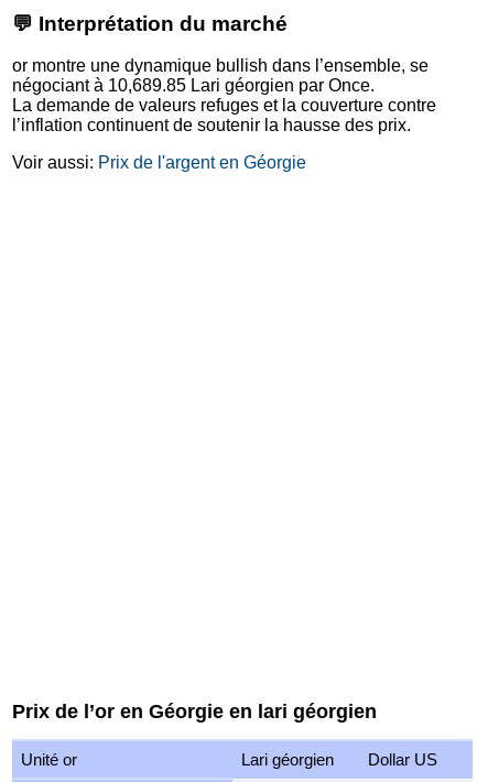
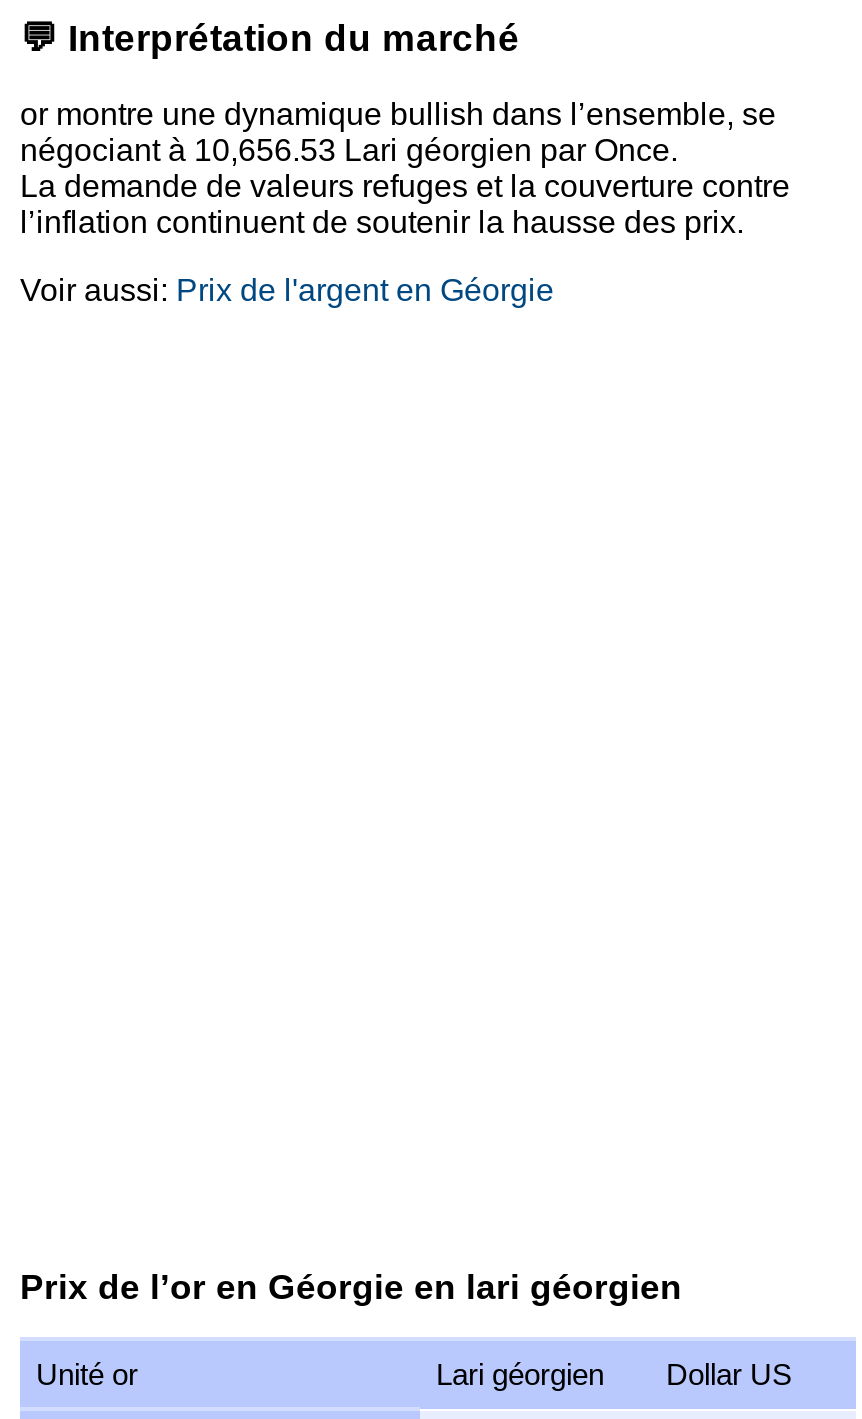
[12,76,375,95] négociant à 10,689.85 Lari géorgien par Once. -> [20,134,678,168] négociant à 10,656.53 Lari géorgien par Once.

